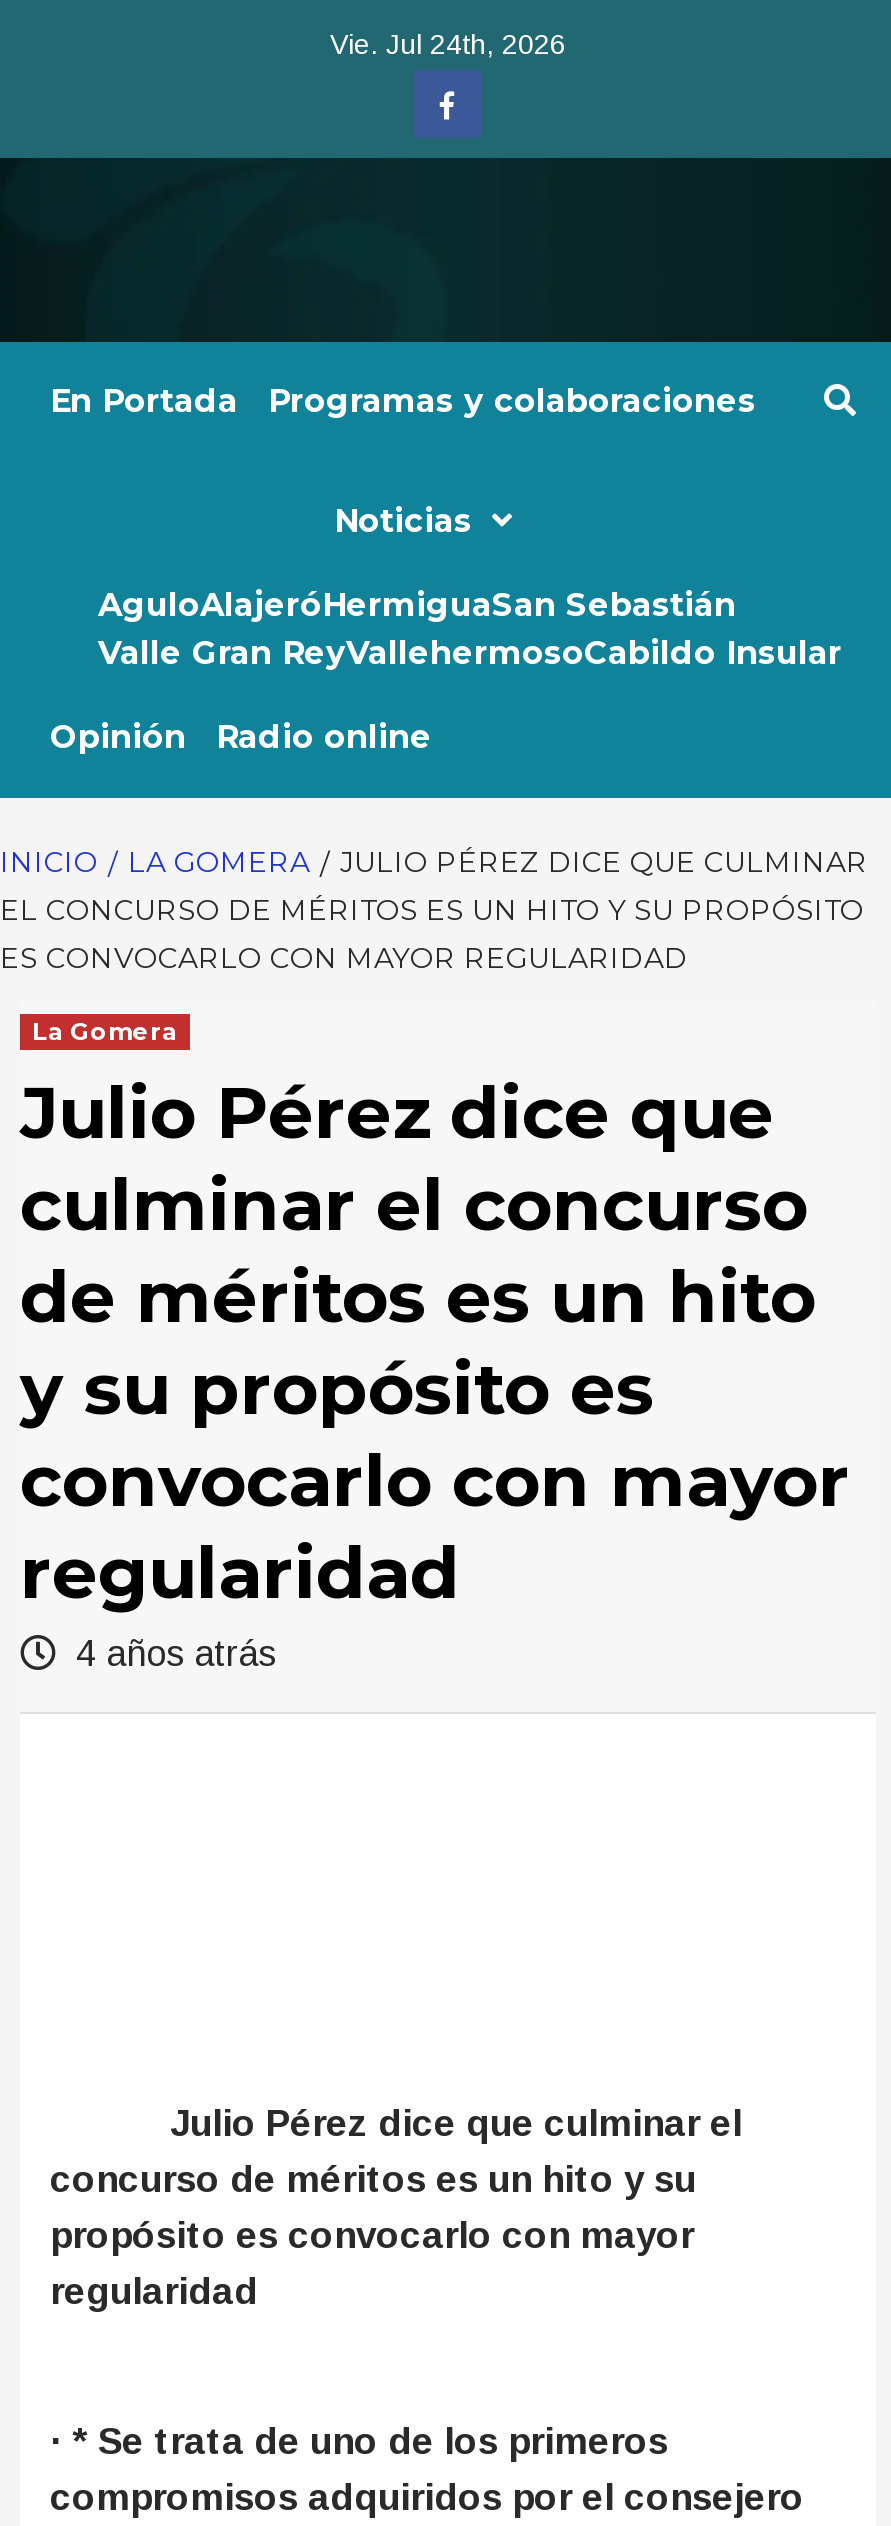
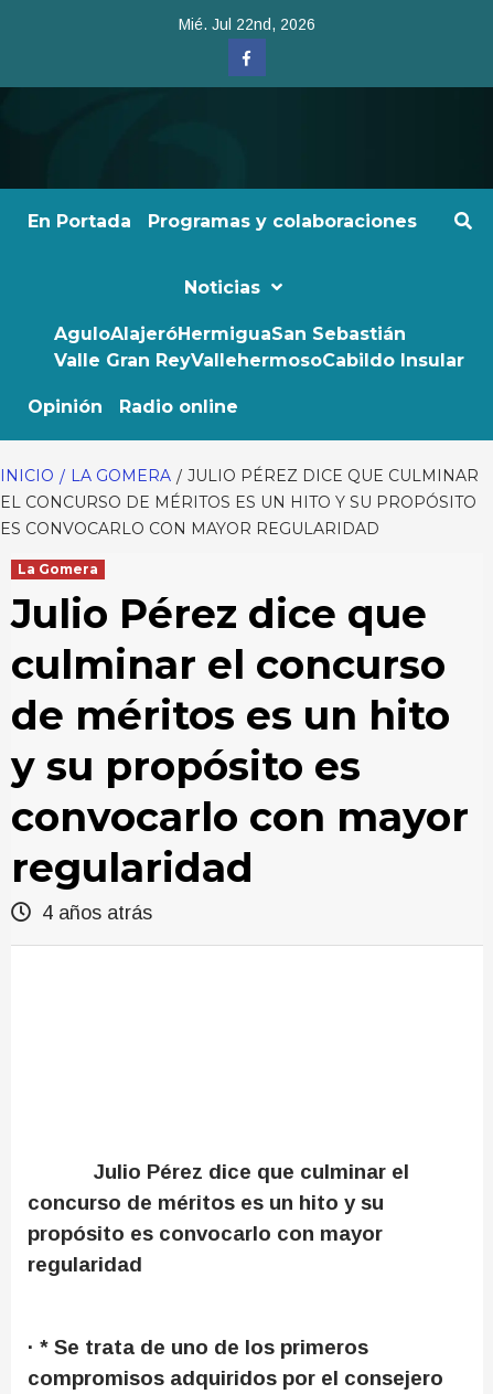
[330,28,566,60] Vie. Jul 24th, 2026 -> [179,15,315,33] Mié. Jul 22nd, 2026

